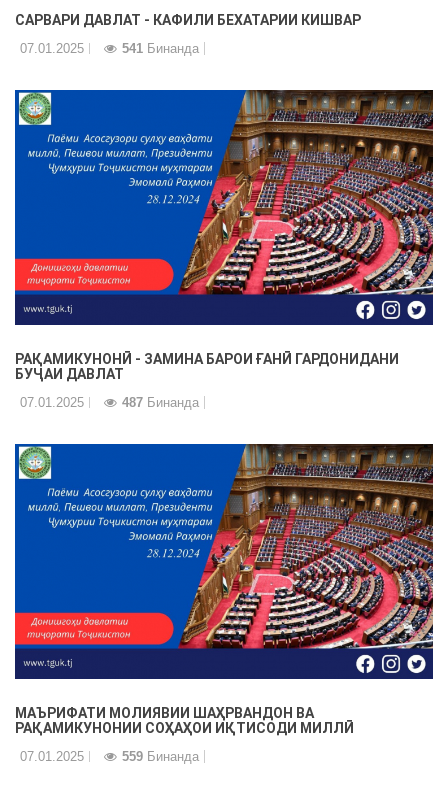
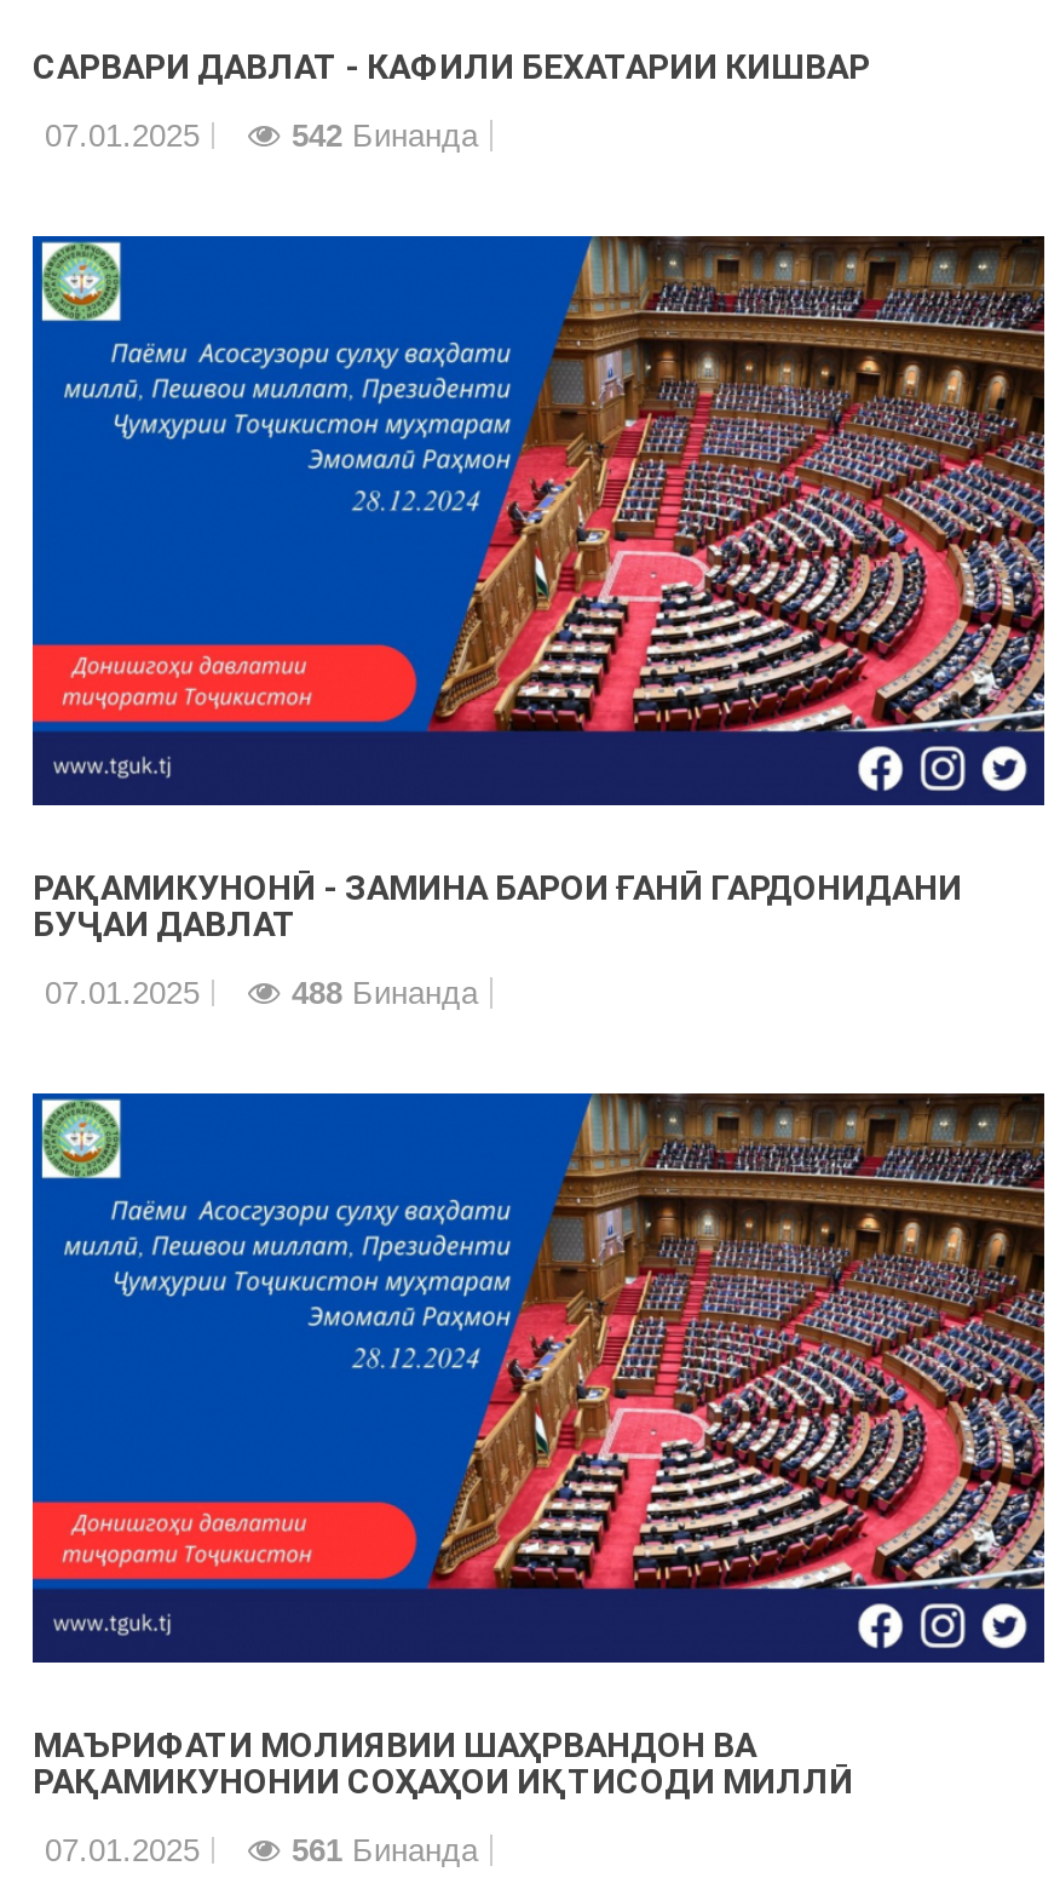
[122,41,199,56] 541 Бинанда -> [292,117,478,153] 542 Бинанда
[122,395,199,410] 487 Бинанда -> [292,974,478,1010] 488 Бинанда
[122,749,199,764] 559 Бинанда -> [292,1831,478,1867] 561 Бинанда

